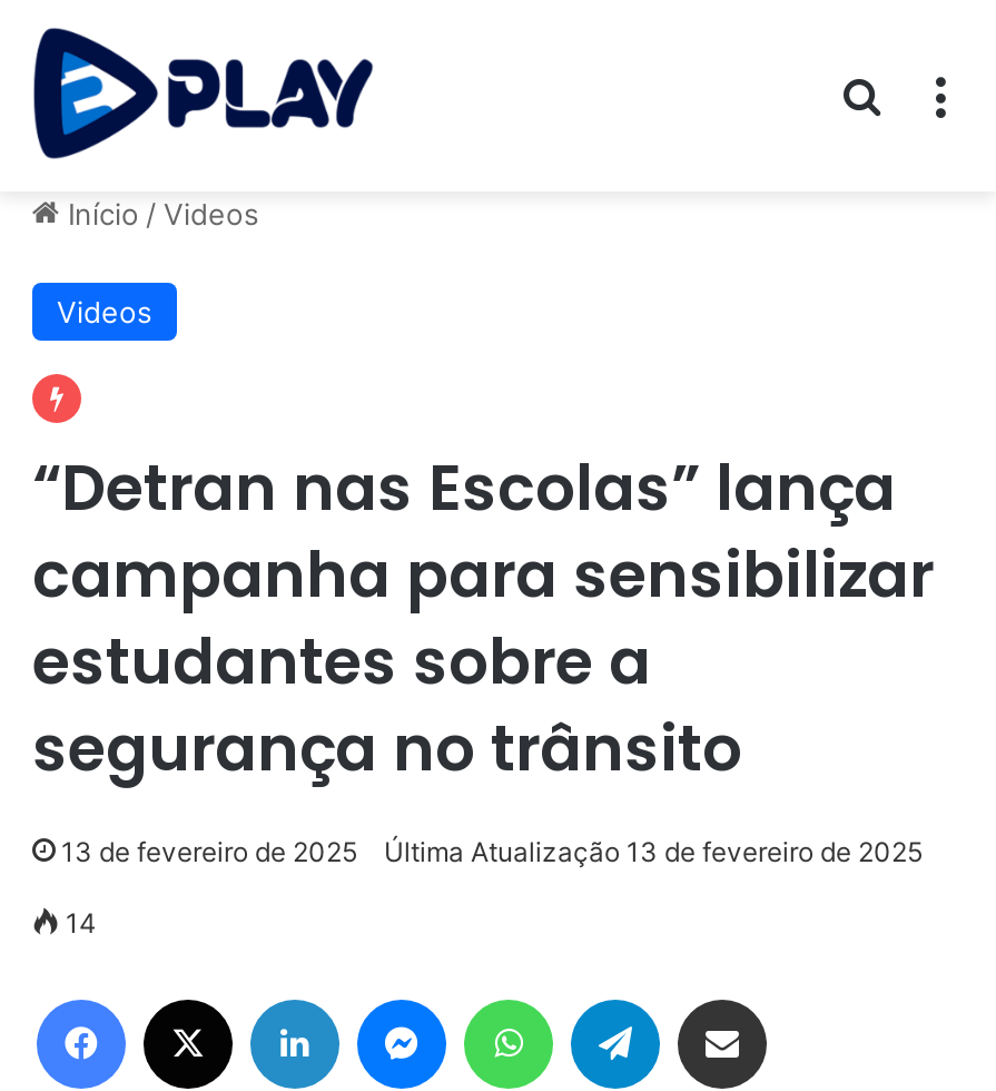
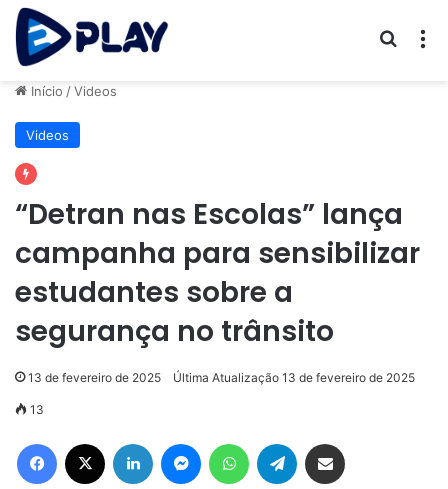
[59,906,97,940] 14 -> [27,402,44,417] 13

